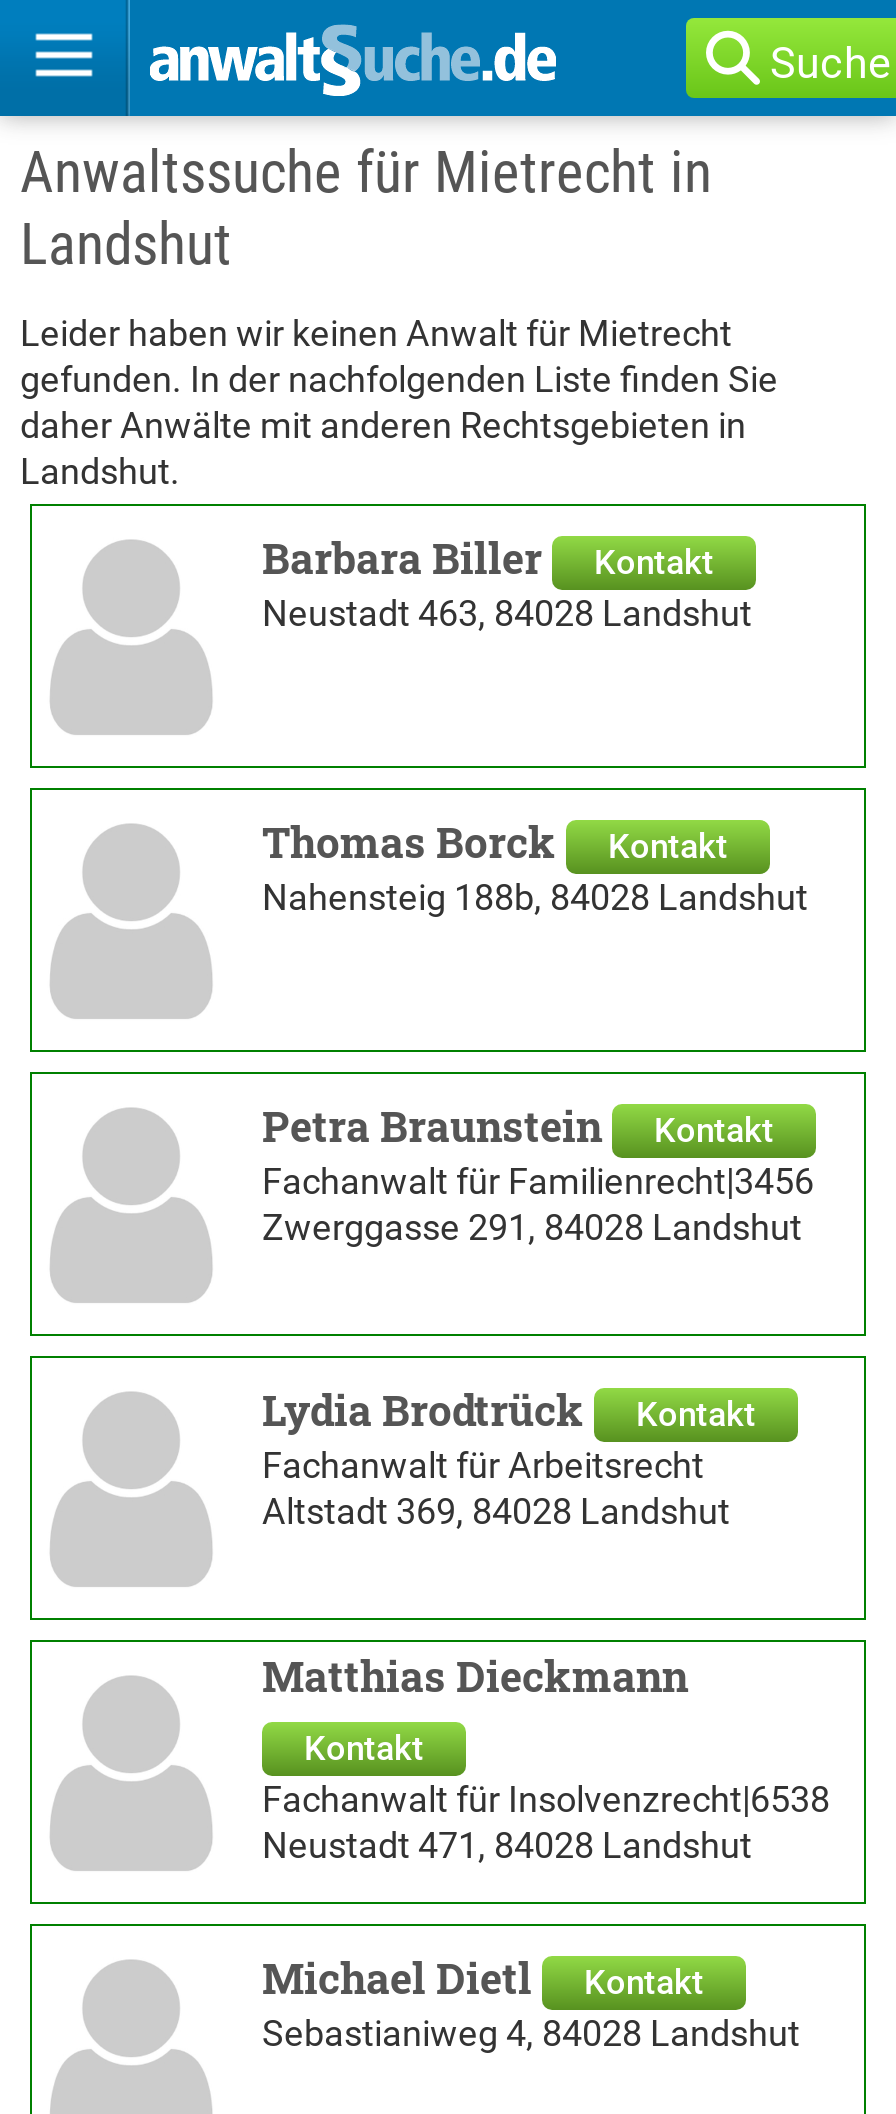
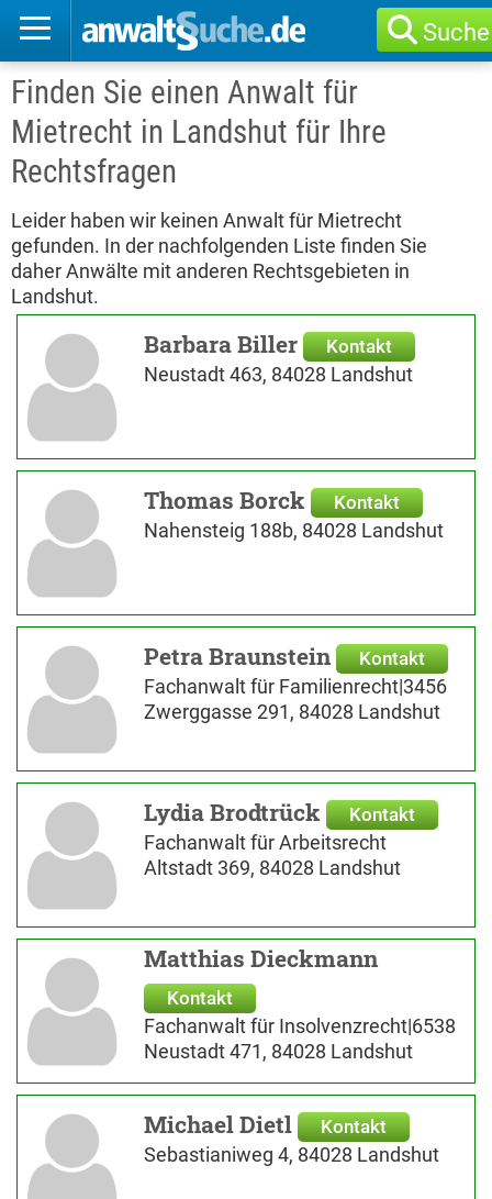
[20,138,712,278] Anwaltssuche für Mietrecht in | Landshut -> [11,74,387,190] Finden Sie einen Anwalt für | Mietrecht in Landshut für Ihre | Rechtsfragen

